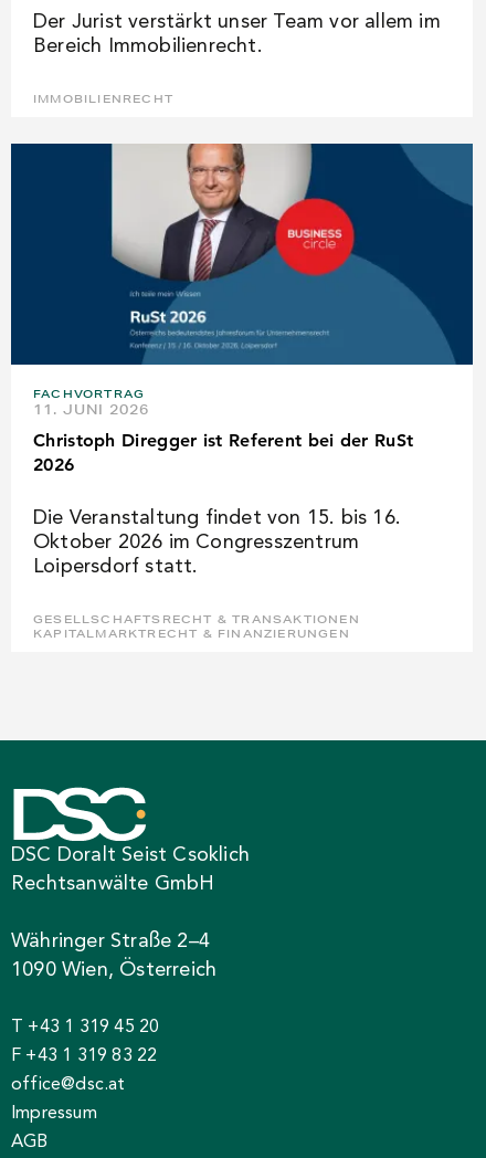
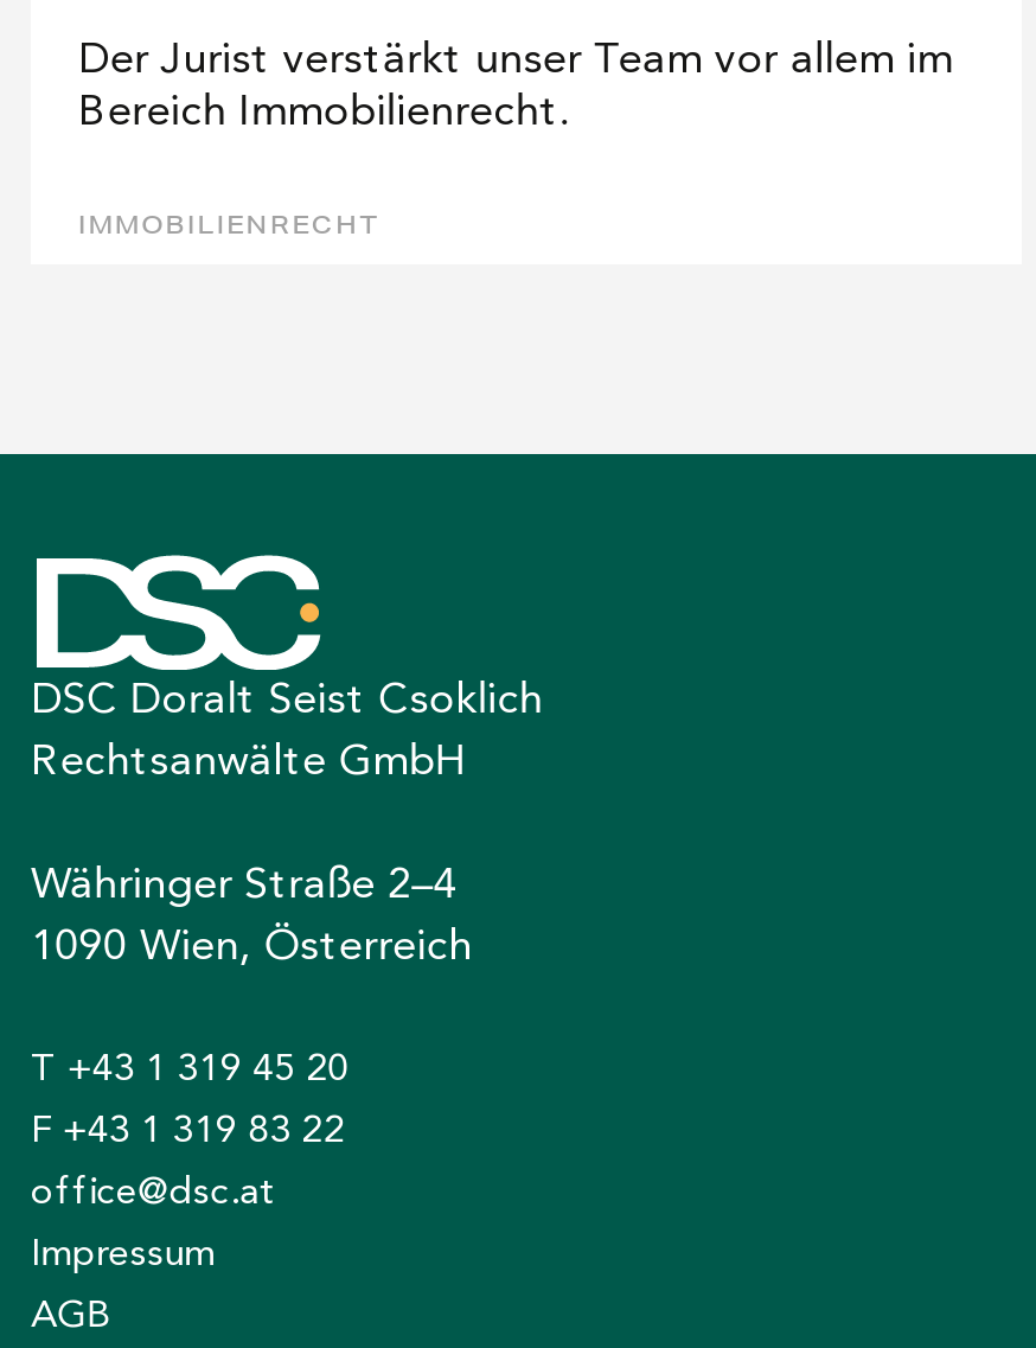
[10,143,474,641] [image] | FACHVORTRAG | 11. JUNI 2026 | Christoph Diregger ist Referent bei der RuSt | 2026 | Die Veranstaltung findet von 15. bis 16. | Oktober 2026 im Congresszentrum | Loipersdorf statt. | GESELLSCHAFTSRECHT & TRANSAKTIONEN | KAPITALMARKTRECHT & FINANZIERUNGEN -> none

